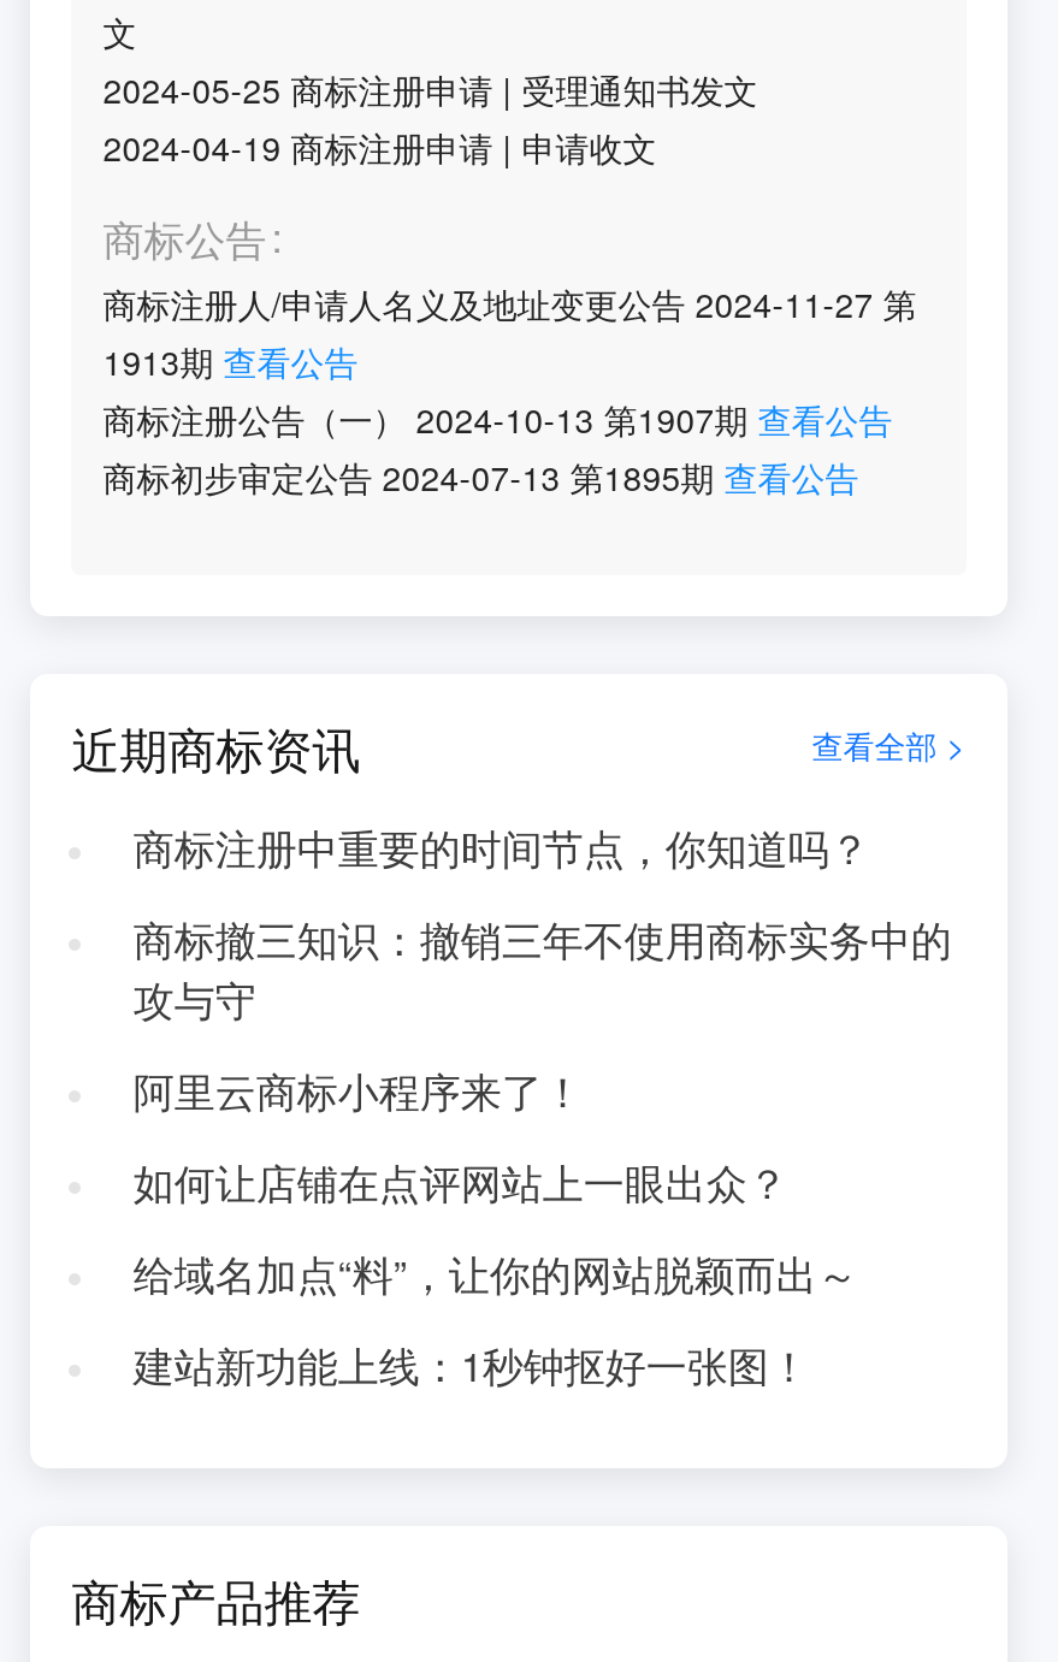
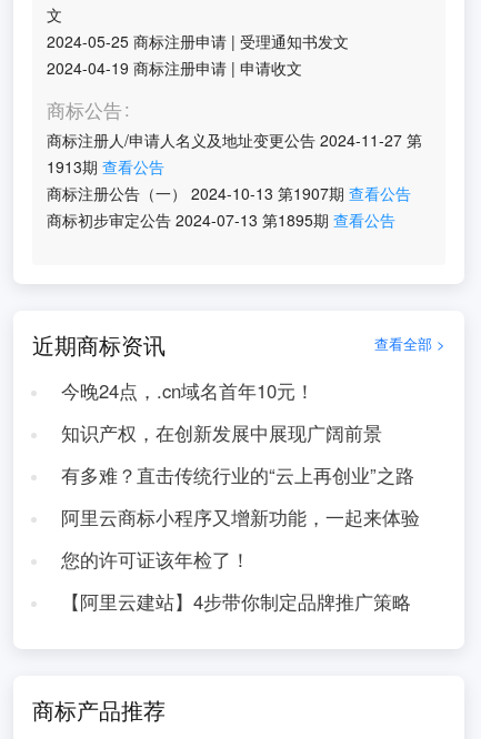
[133,818,870,876] 商标注册中重要的时间节点，你知道吗？ -> [61,377,314,404] 今晚24点，.cn域名首年10元！
[133,910,952,1028] 商标撤三知识：撤销三年不使用商标实务中的 | 攻与守 -> [61,419,382,446] 知识产权，在创新发展中展现广阔前景
[133,1061,583,1119] 阿里云商标小程序来了！ -> [61,462,414,488] 有多难？直击传统行业的“云上再创业”之路
[133,1153,788,1211] 如何让店铺在点评网站上一眼出众？ -> [61,504,420,530] 阿里云商标小程序又增新功能，一起来体验
[133,1244,858,1302] 给域名加点“料”，让你的网站脱颖而出～ -> [61,546,250,572] 您的许可证该年检了！
[133,1336,810,1393] 建站新功能上线：1秒钟抠好一张图！ -> [61,588,411,615] 【阿里云建站】4步带你制定品牌推广策略

